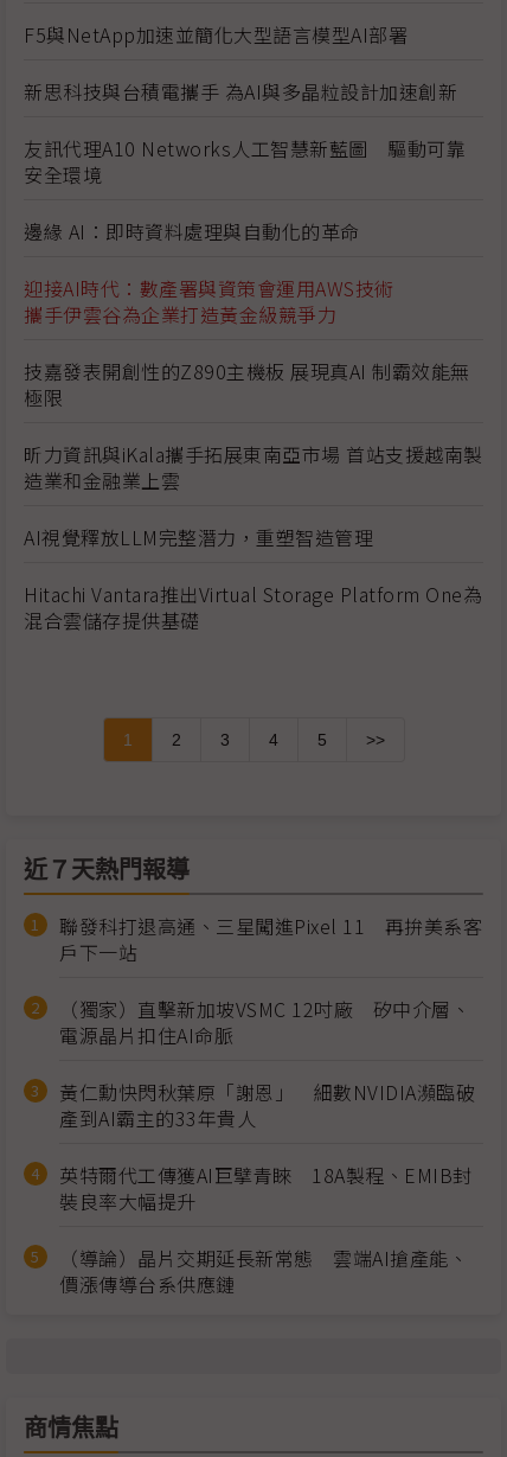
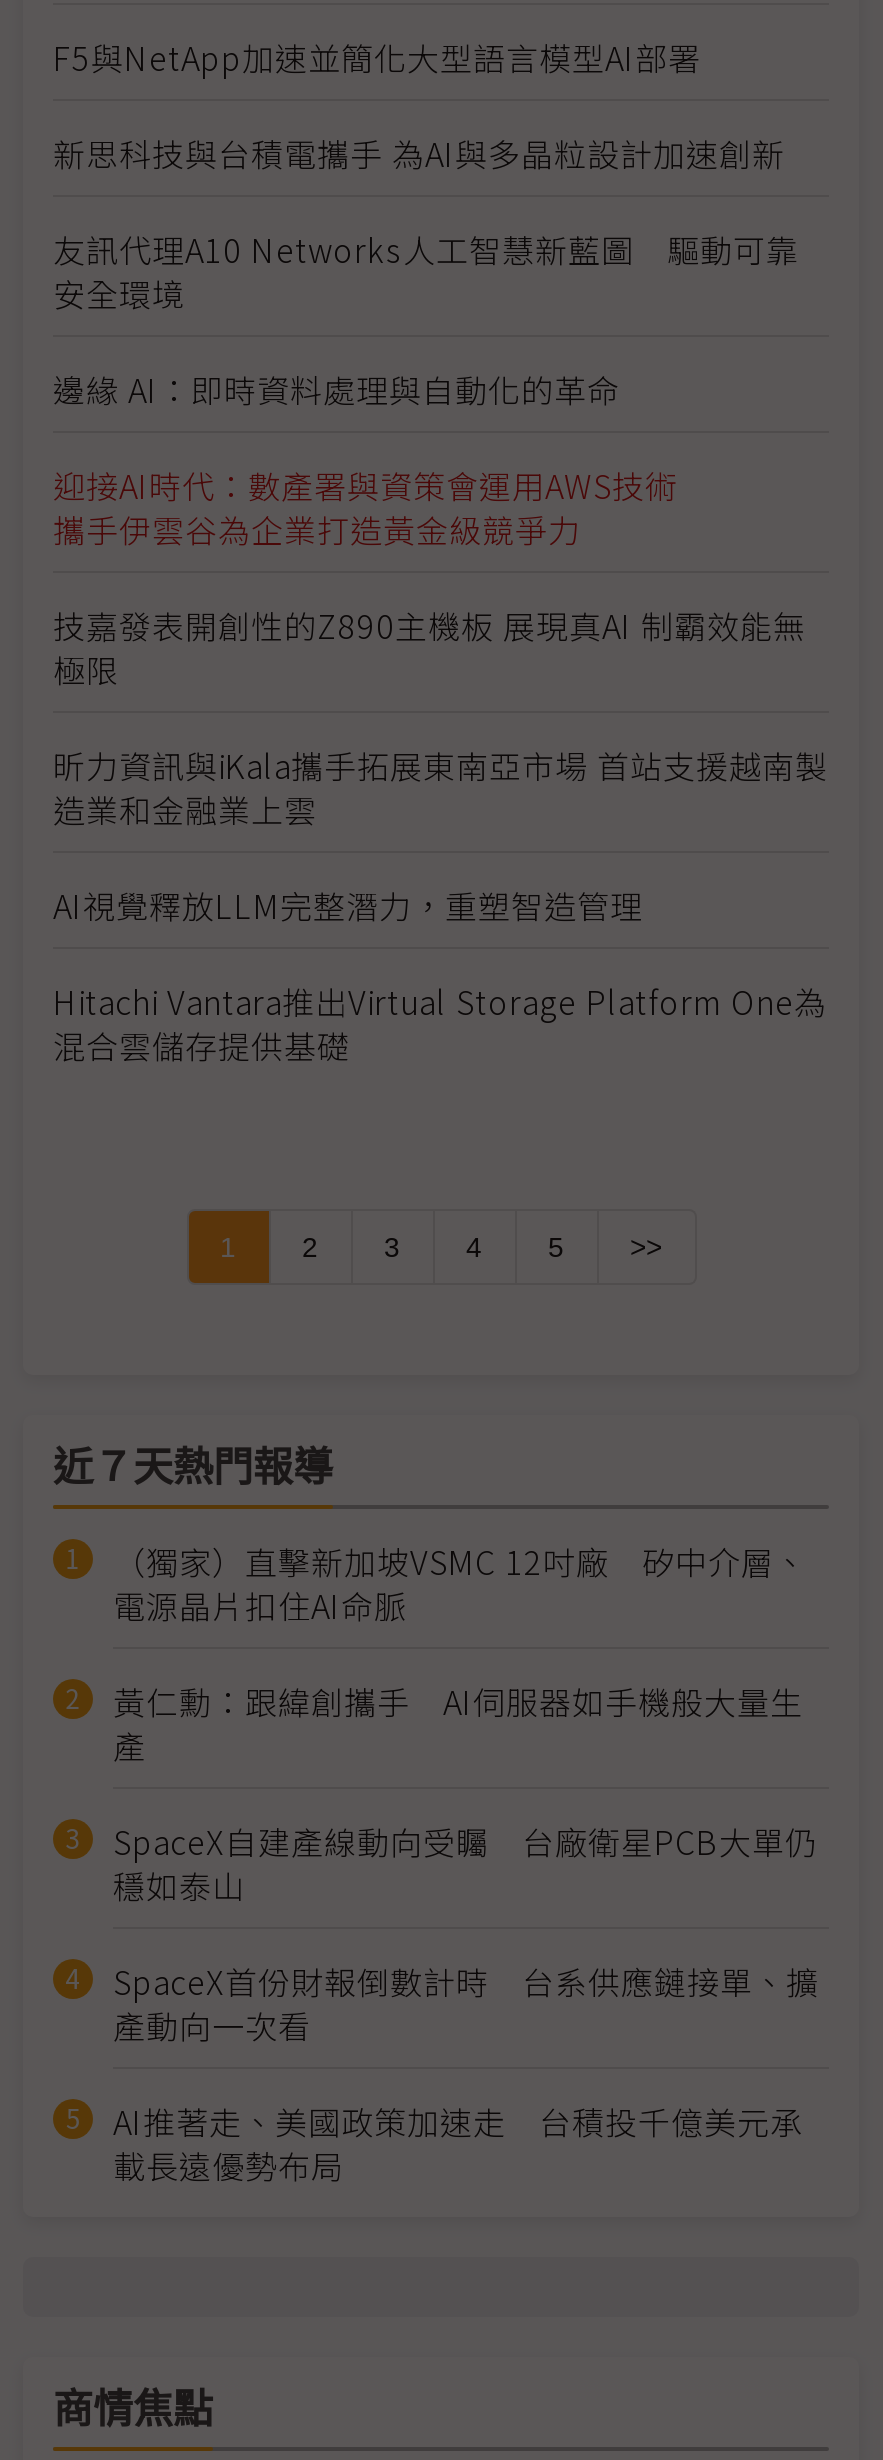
[59,912,482,967] 聯發科打退高通、三星闖進Pixel 11 再拚美系客 | 戶下一站 -> none
moved [59,995,470,1050] -> [113,1538,807,1630]: （獨家）直擊新加坡VSMC 12吋廠 矽中介層、 | 電源晶片扣住AI命脈
[59,1078,475,1298] 黃仁勳快閃秋葉原「謝恩」 細數NVIDIA瀕臨破 | 產到AI霸主的33年貴人 | 英特爾代工傳獲AI巨擘青睞 18A製程、EMIB封 | 裝良率大幅提升 | （導論）晶片交期延長新常態 雲端AI搶產能、 | 價漲傳導台系供應鏈 -> [113,1678,819,2190] 黃仁勳：跟緯創攜手 AI伺服器如手機般大量生 | 產 | SpaceX自建產線動向受矚 台廠衛星PCB大單仍 | 穩如泰山 | SpaceX首份財報倒數計時 台系供應鏈接單、擴 | 產動向一次看 | AI推著走、美國政策加速走 台積投千億美元承 | 載長遠優勢布局

